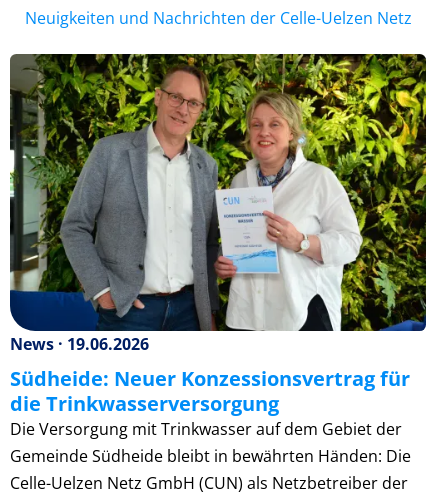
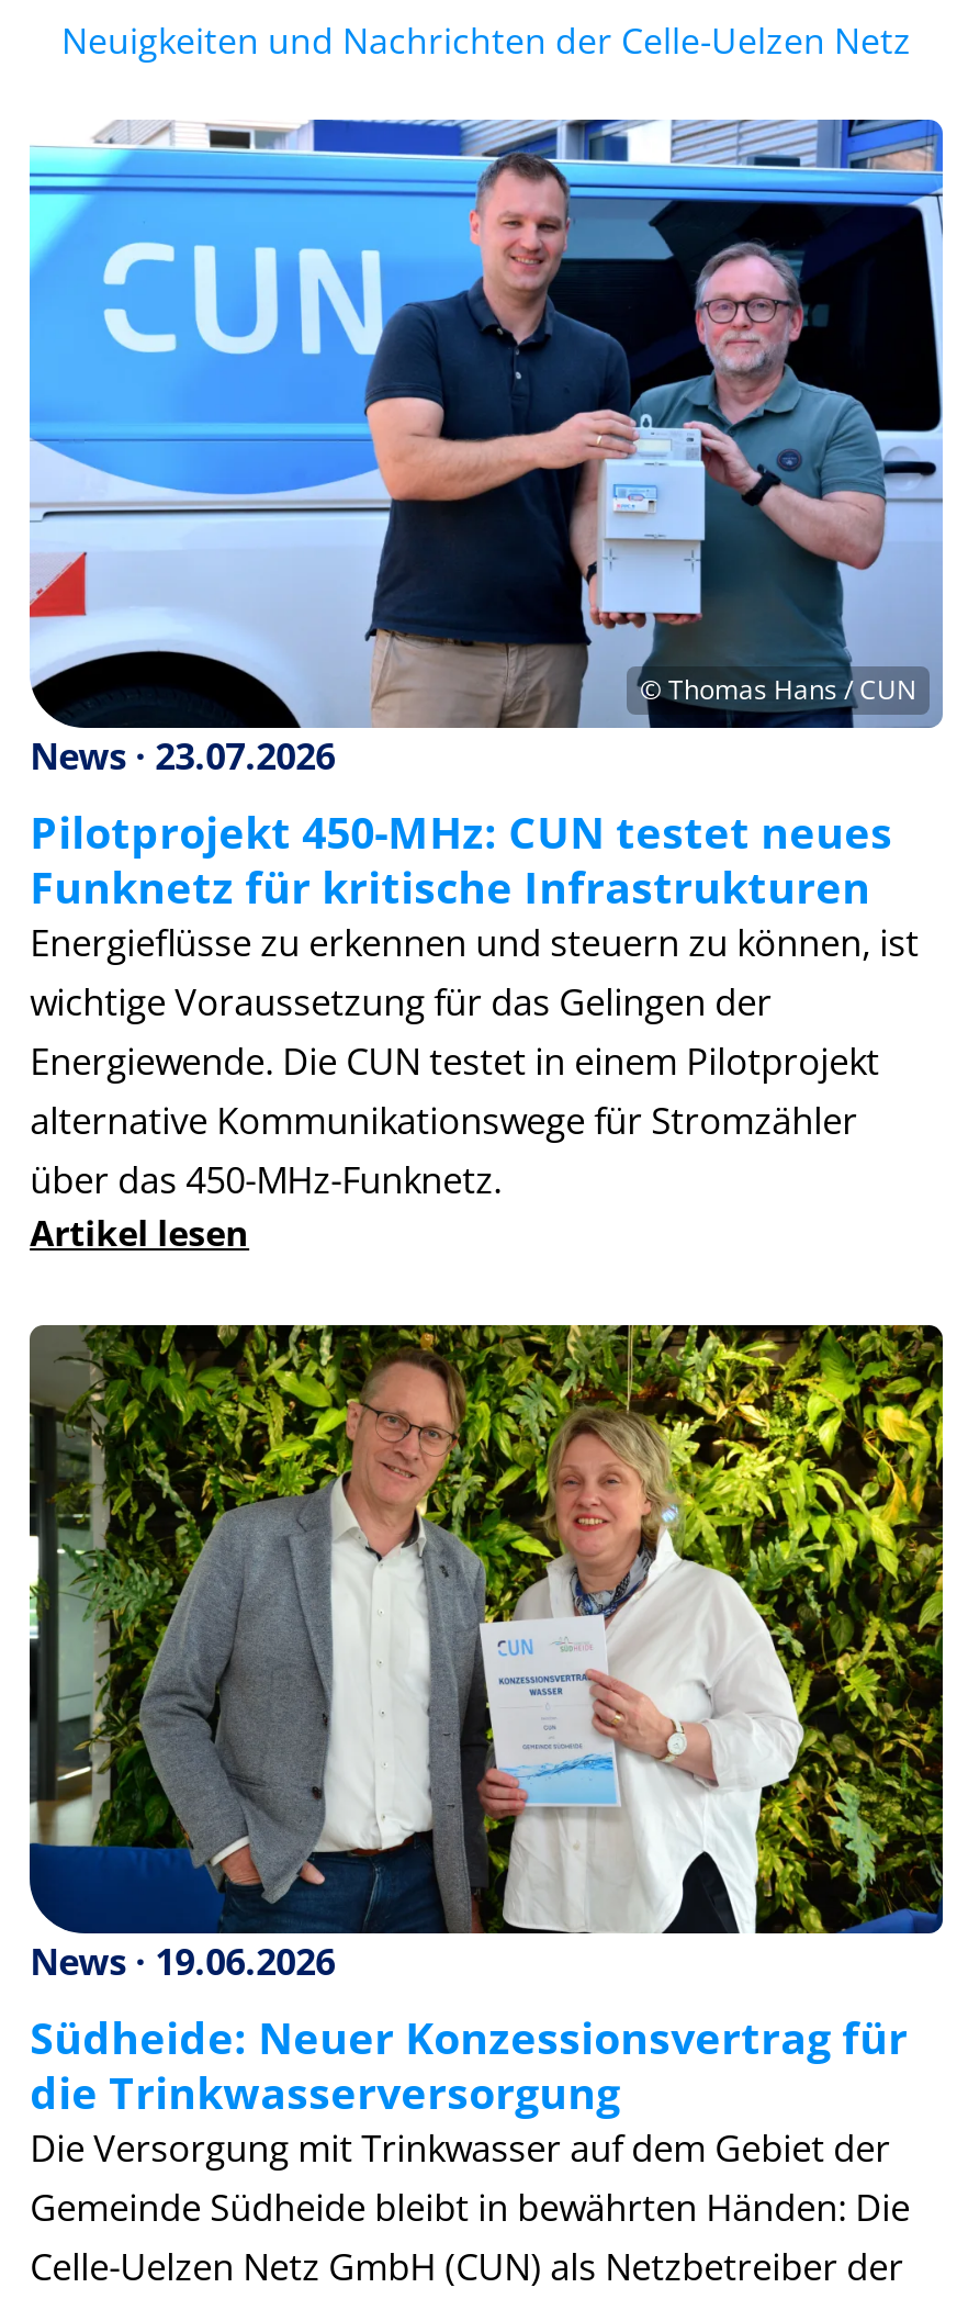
none -> [27,117,945,1256] [image] | © Thomas Hans / CUN | News · 23.07.2026 | Pilotprojekt 450-MHz: CUN testet neues | Funknetz für kritische Infrastrukturen | Energieflüsse zu erkennen und steuern zu können, ist | wichtige Voraussetzung für das Gelingen der | Energiewende. Die CUN testet in einem Pilotprojekt | alternative Kommunikationswege für Stromzähler | über das 450-MHz-Funknetz. | Artikel lesen

